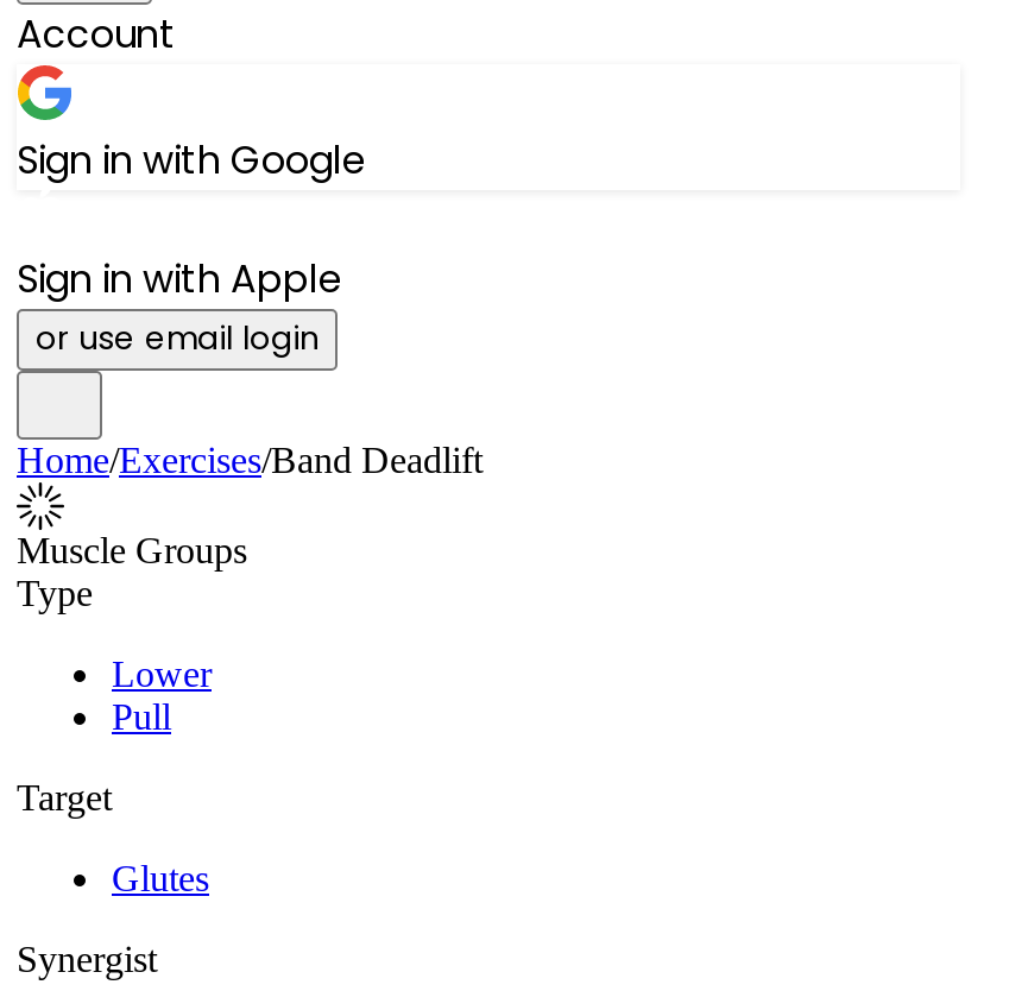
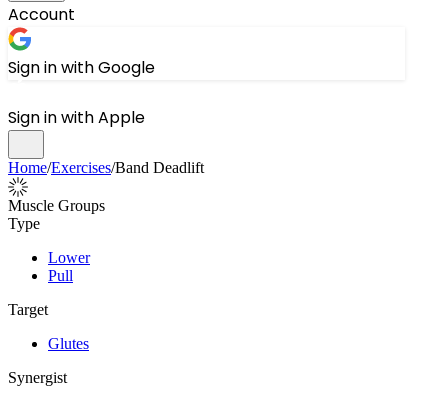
[36,316,319,361] or use email login -> none

